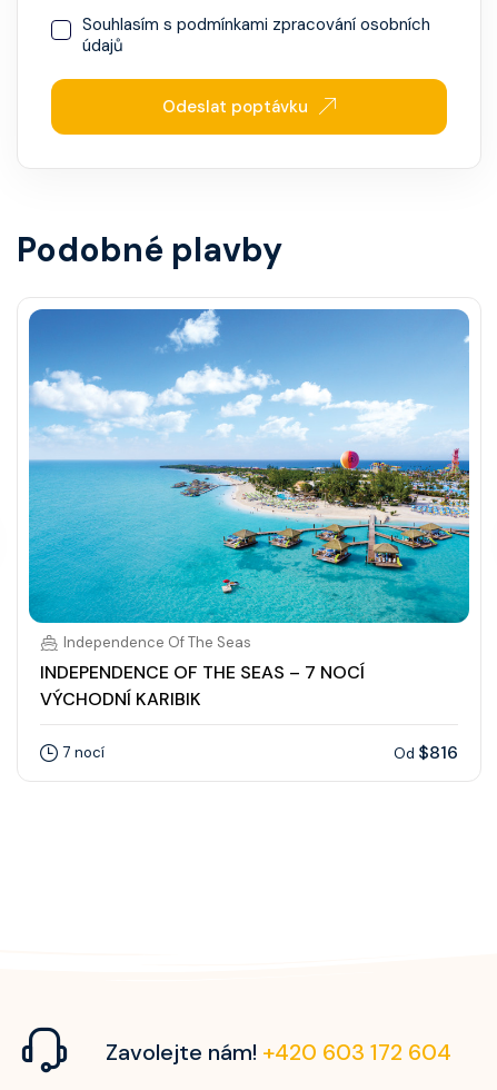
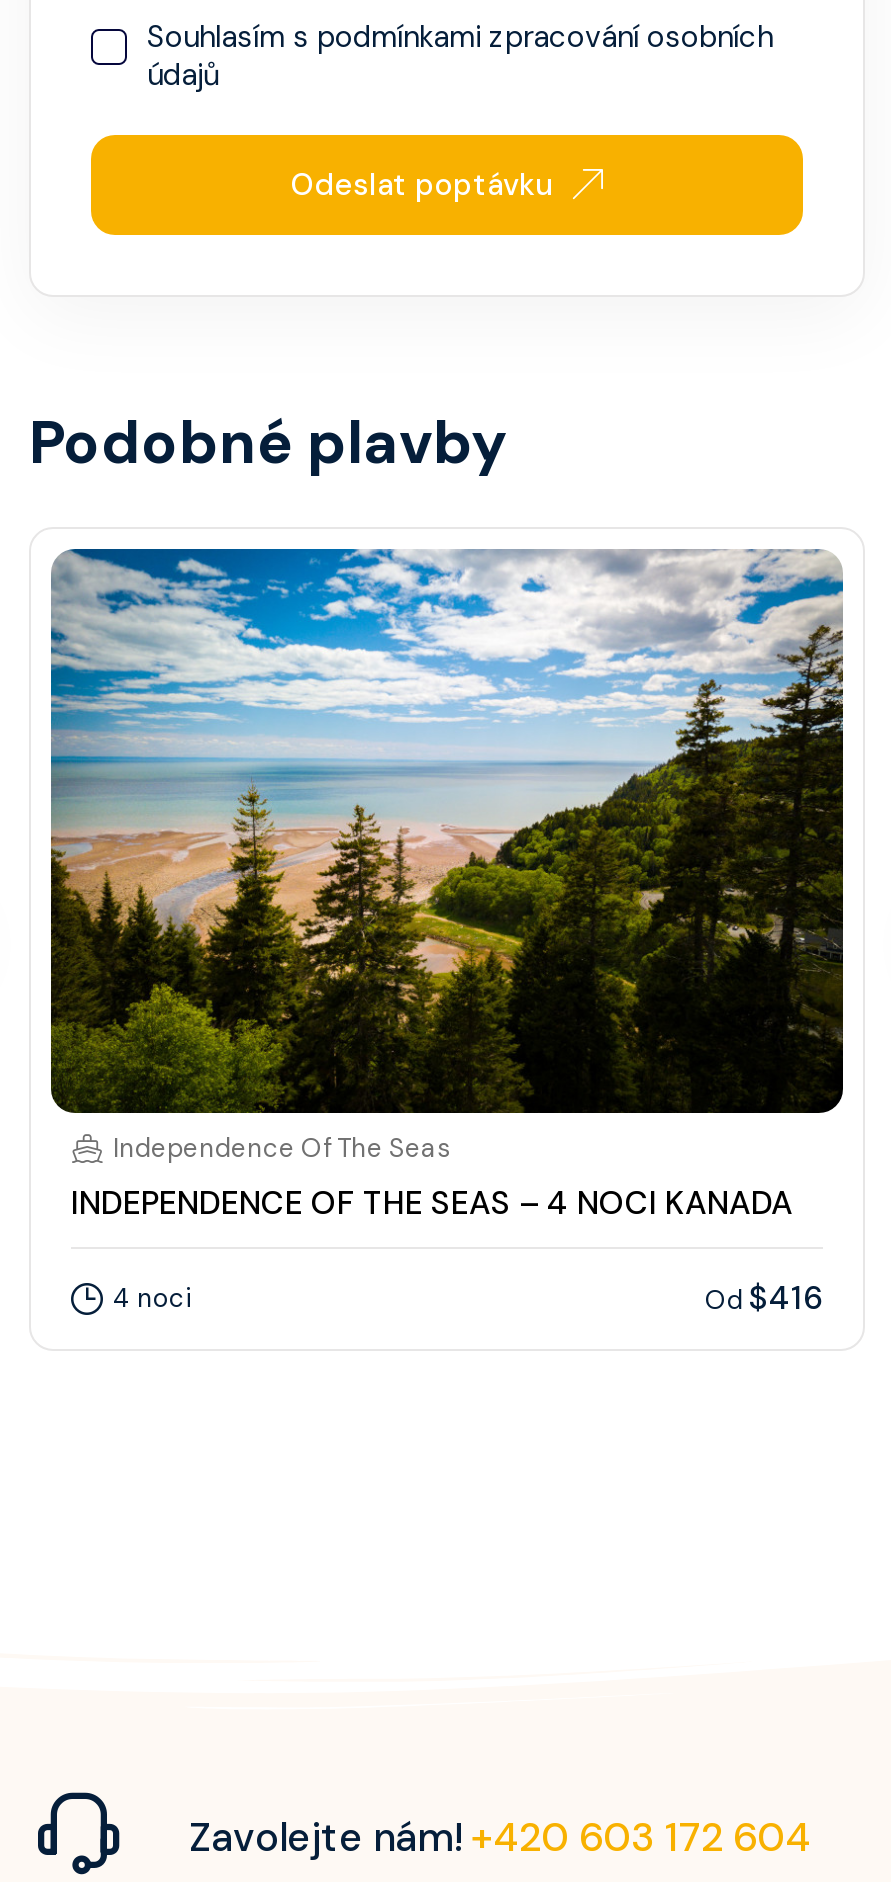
[28,308,470,711] [image] | INDEPENDENCE OF THE SEAS – 7 NOCÍ | VÝCHODNÍ KARIBIK -> [49,549,845,1224] [image] | INDEPENDENCE OF THE SEAS – 4 NOCI KANADA
[63,741,458,765] 7 nocí | Od $816 -> [113,1278,823,1320] 4 noci | Od $416

